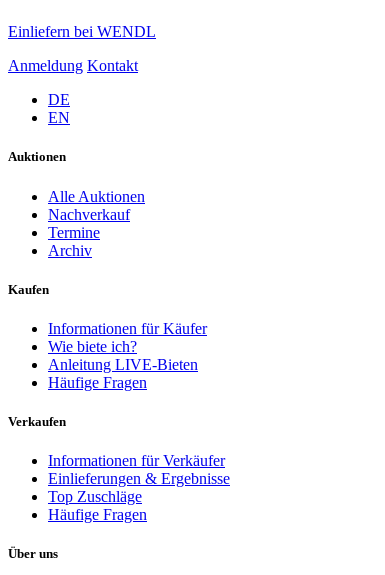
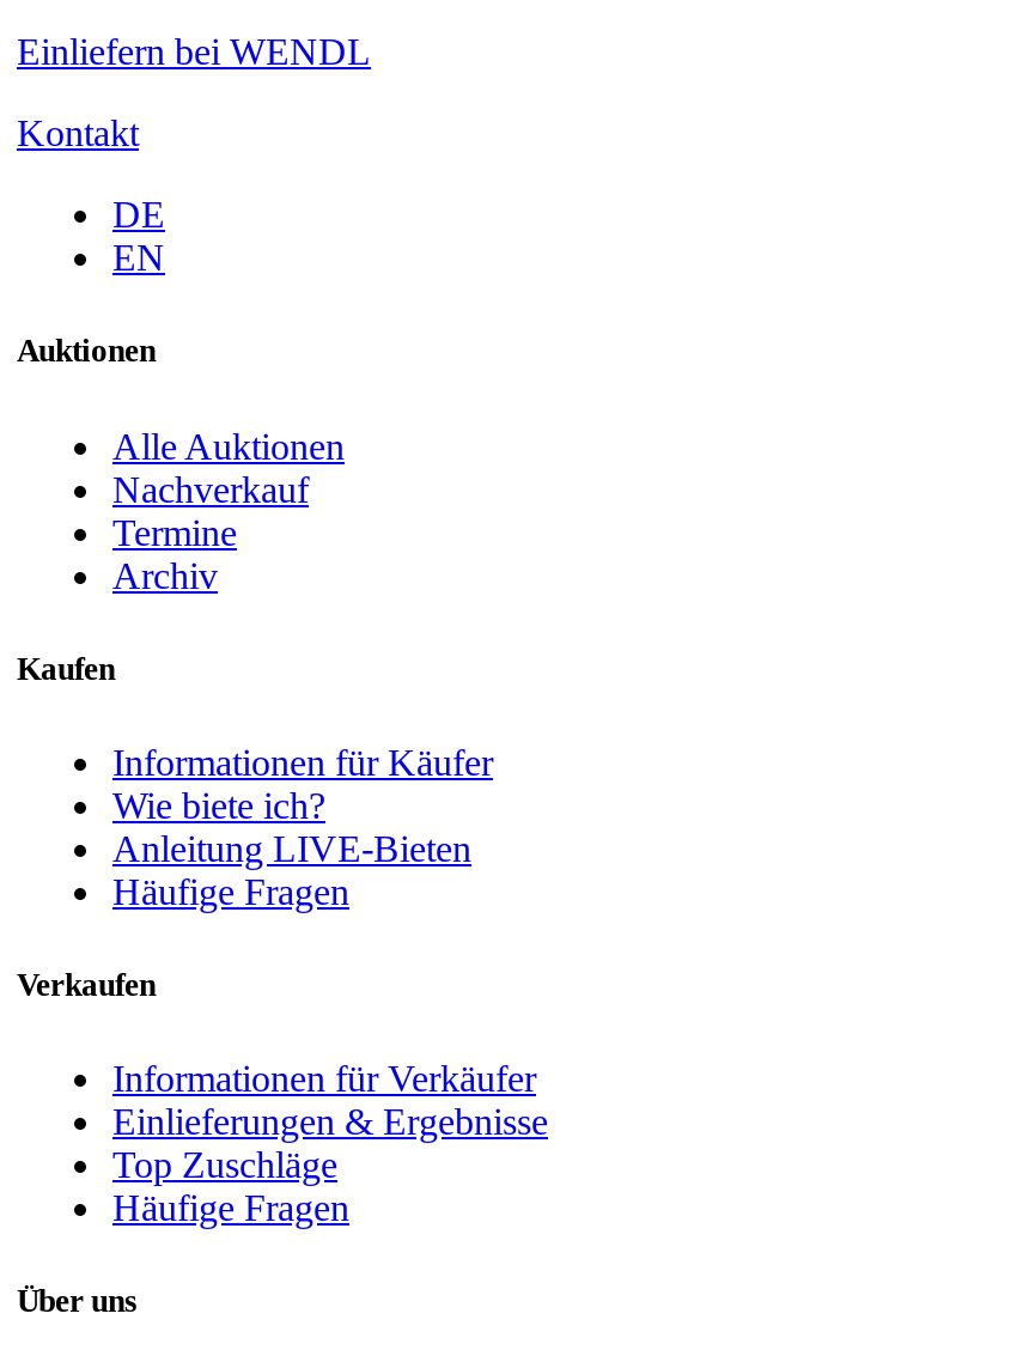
[8,57,138,74] Anmeldung Kontakt -> [17,113,139,154] Kontakt

